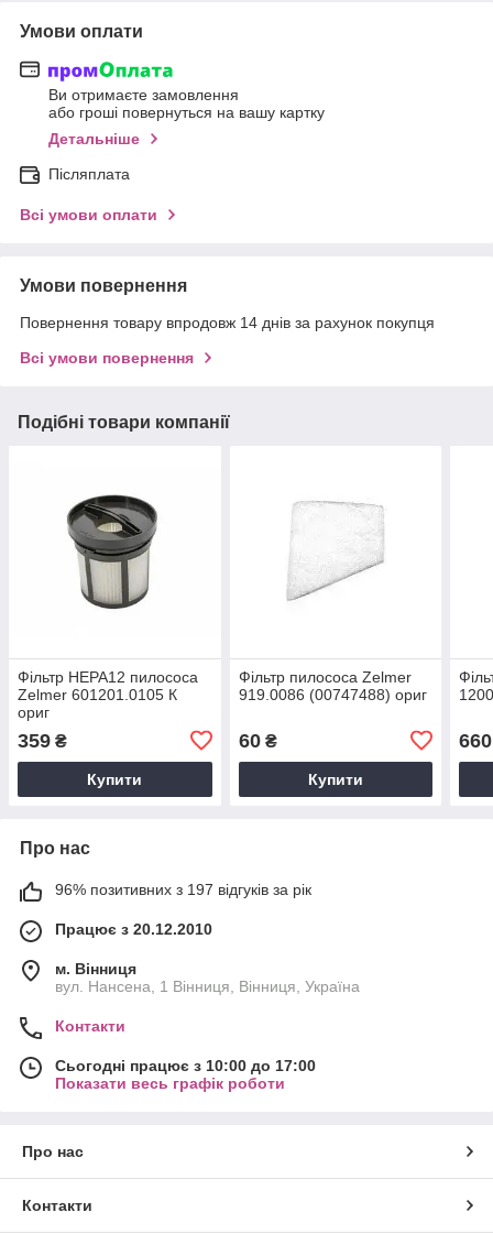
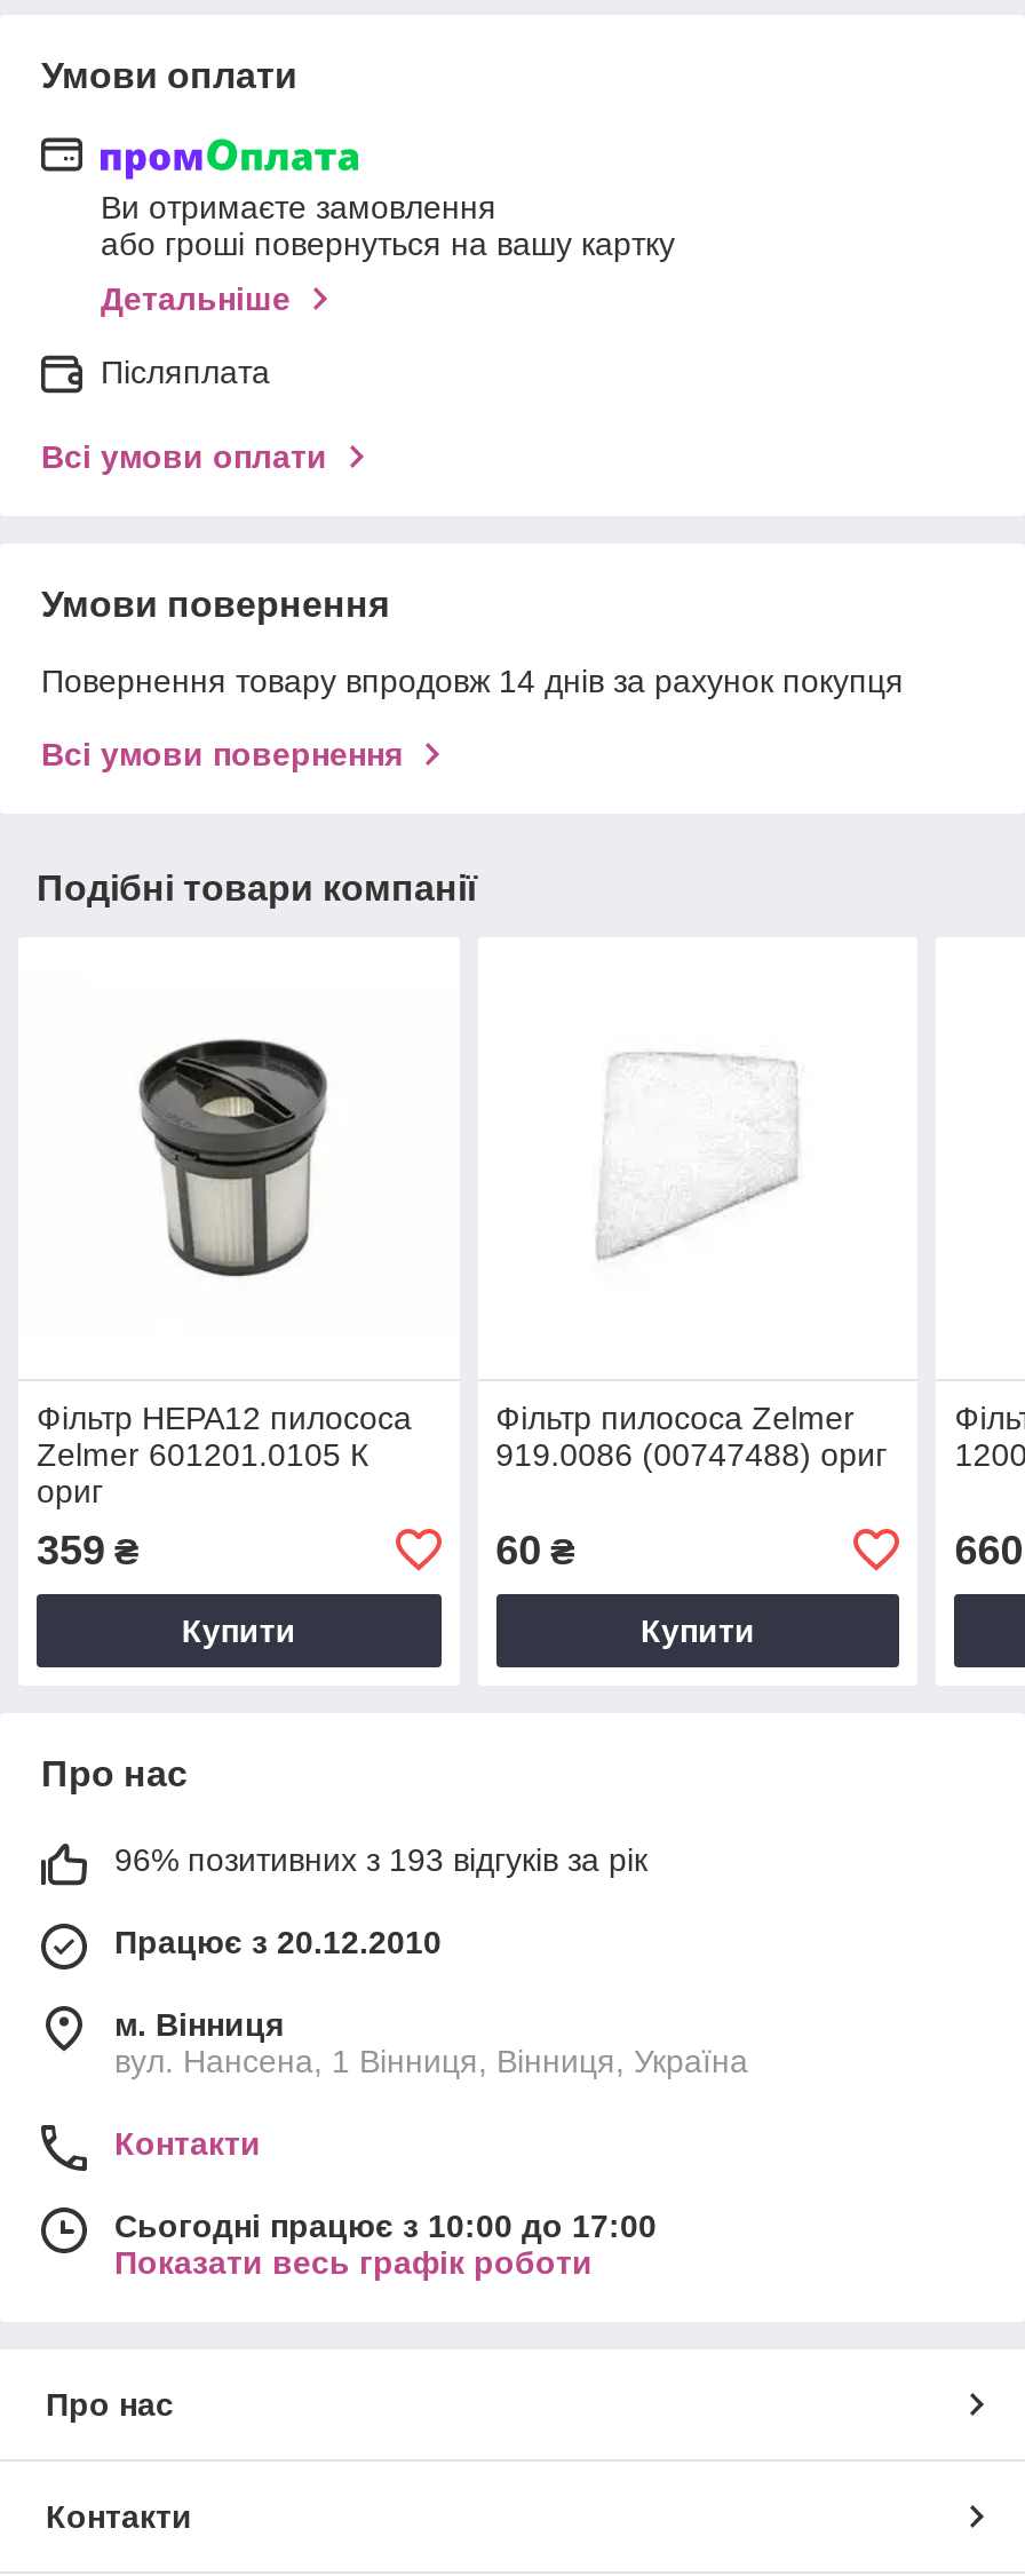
[55,880,311,898] 96% позитивних з 197 відгуків за рік -> [114,1841,647,1877] 96% позитивних з 193 відгуків за рік

